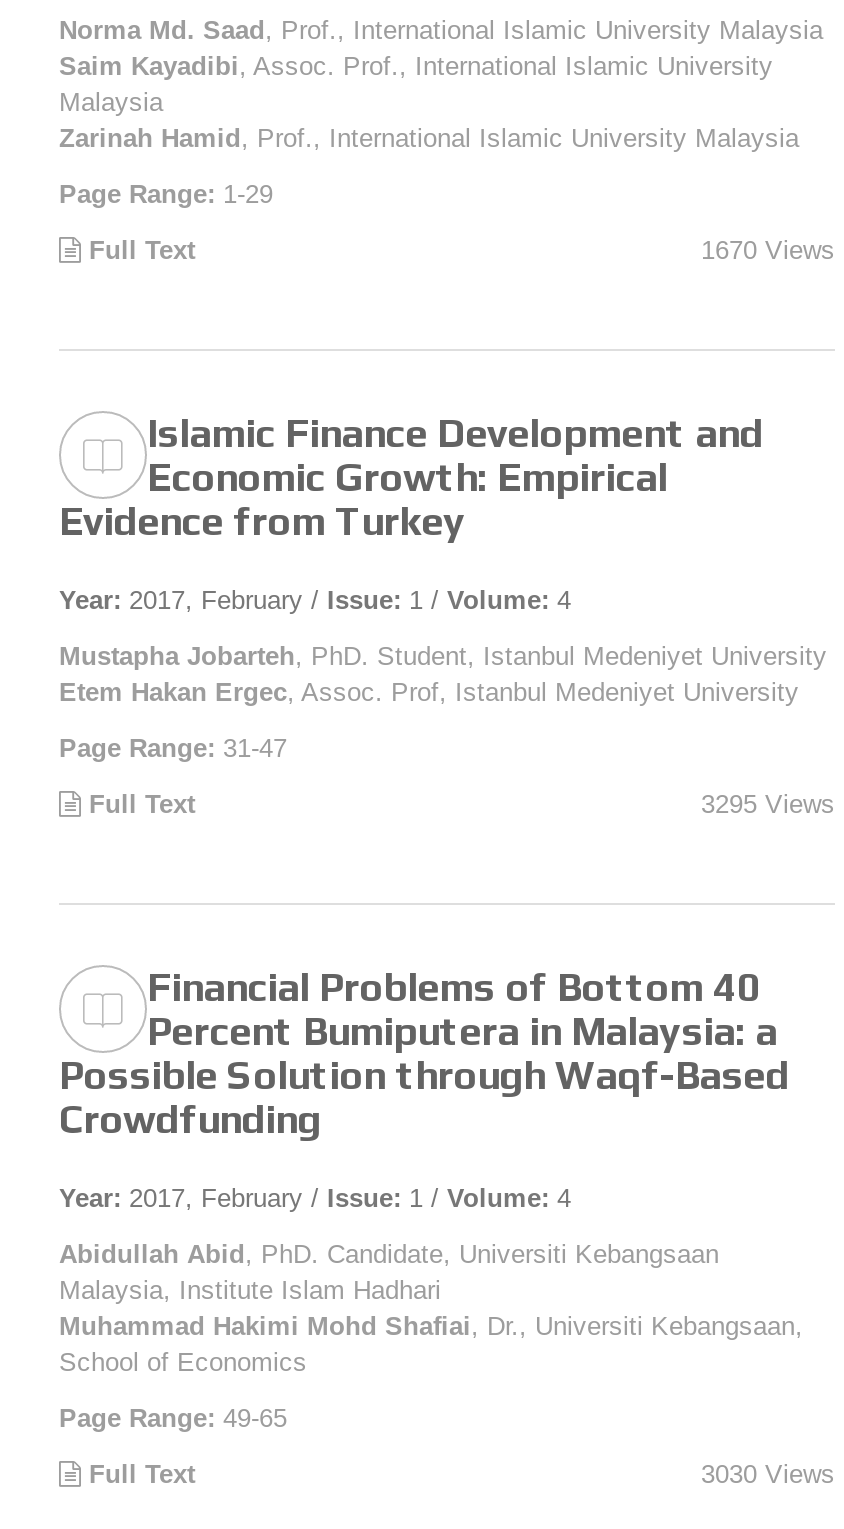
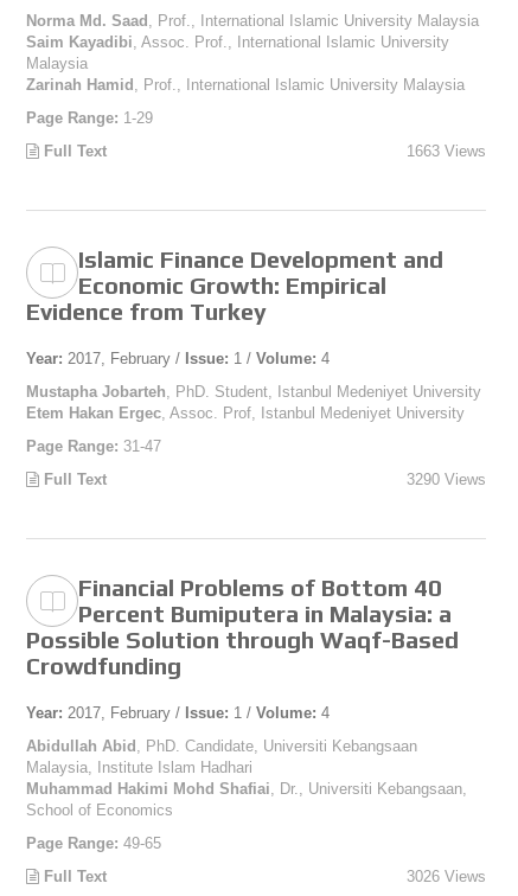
[701,234,835,264] 1670 Views -> [407,142,486,159] 1663 Views
[701,788,835,818] 3295 Views -> [407,470,486,488] 3290 Views
[701,1458,835,1488] 3030 Views -> [407,867,486,885] 3026 Views

